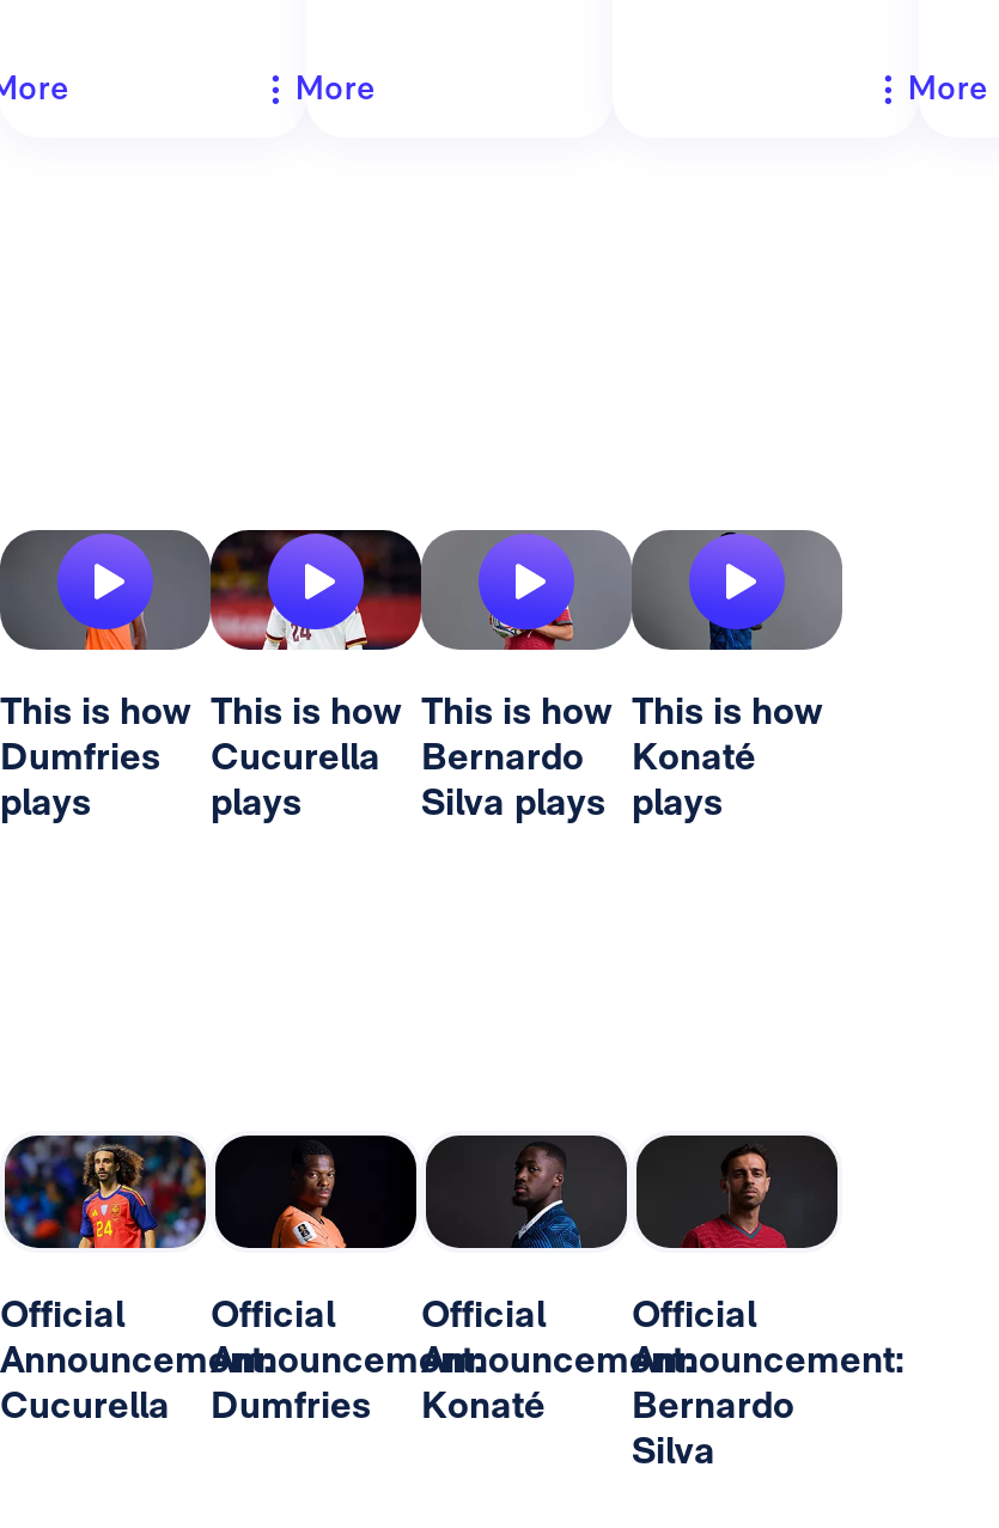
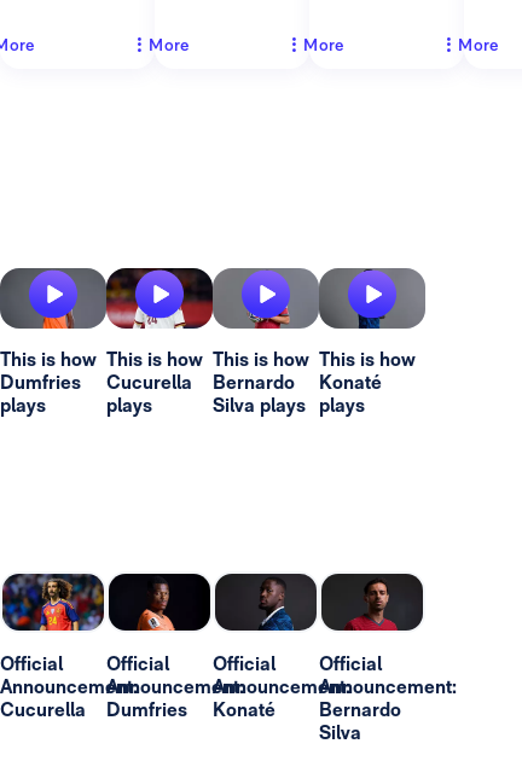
none -> [304,35,344,54] More

